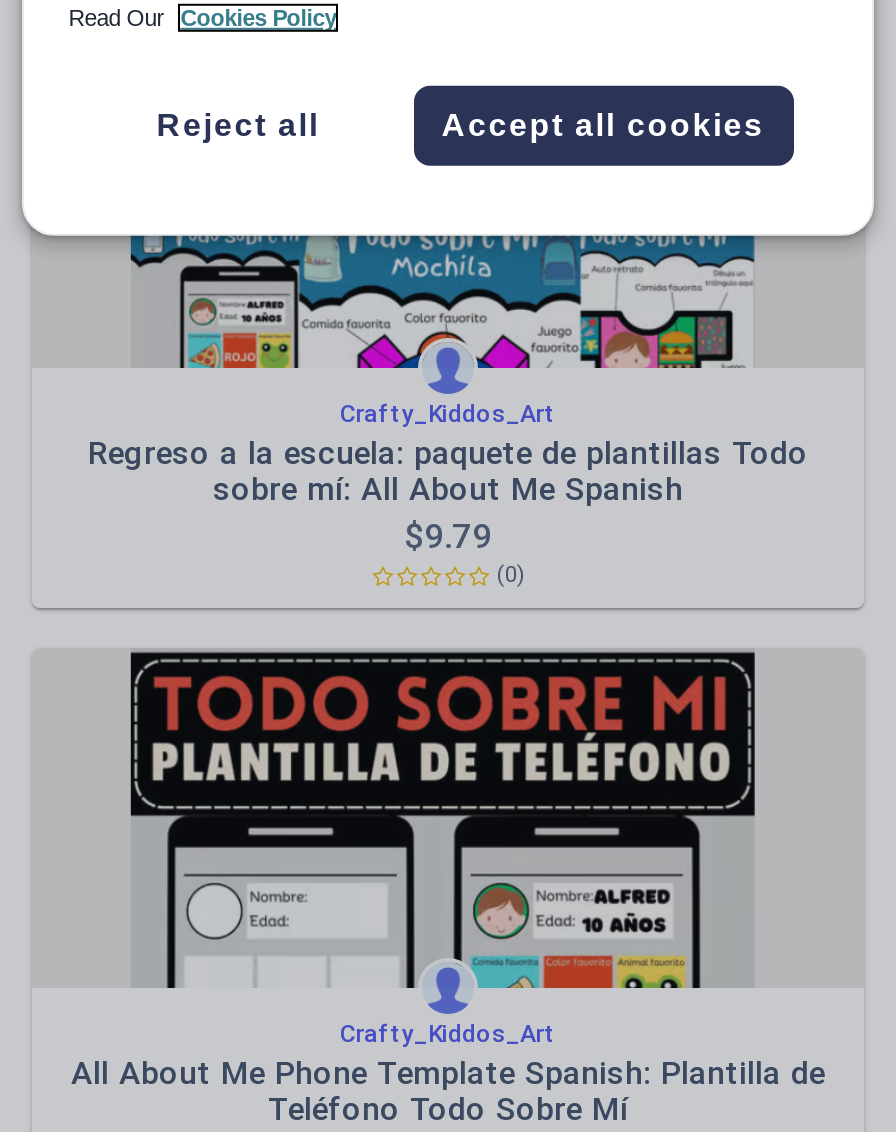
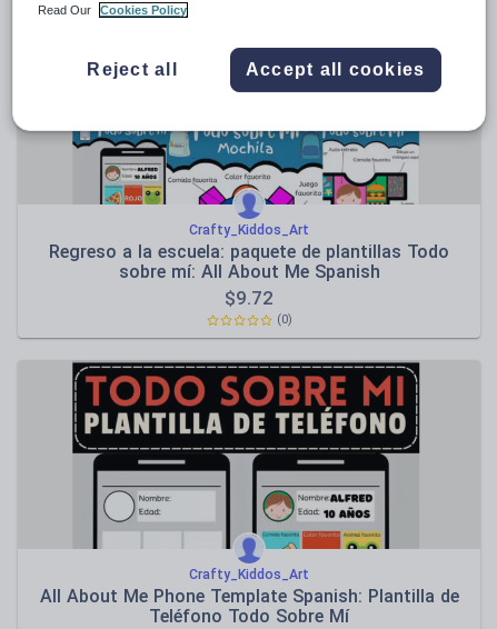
[404,516,492,556] $9.79 -> [225,287,274,309] $9.72

